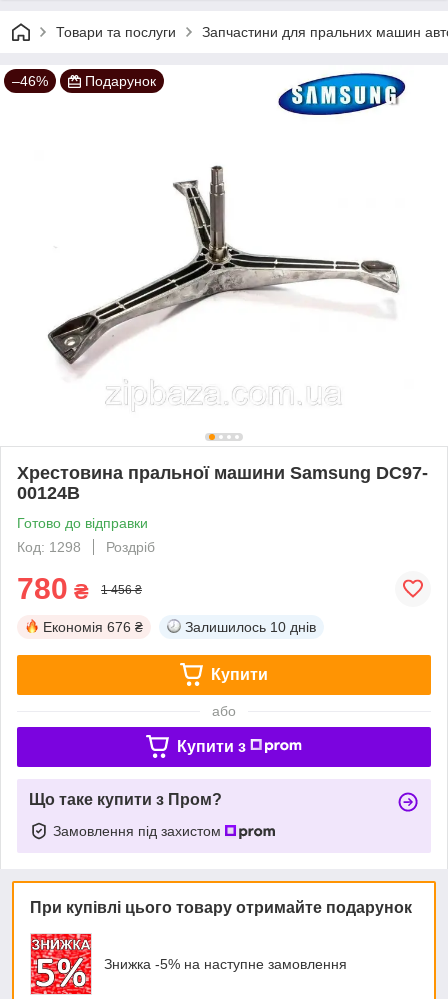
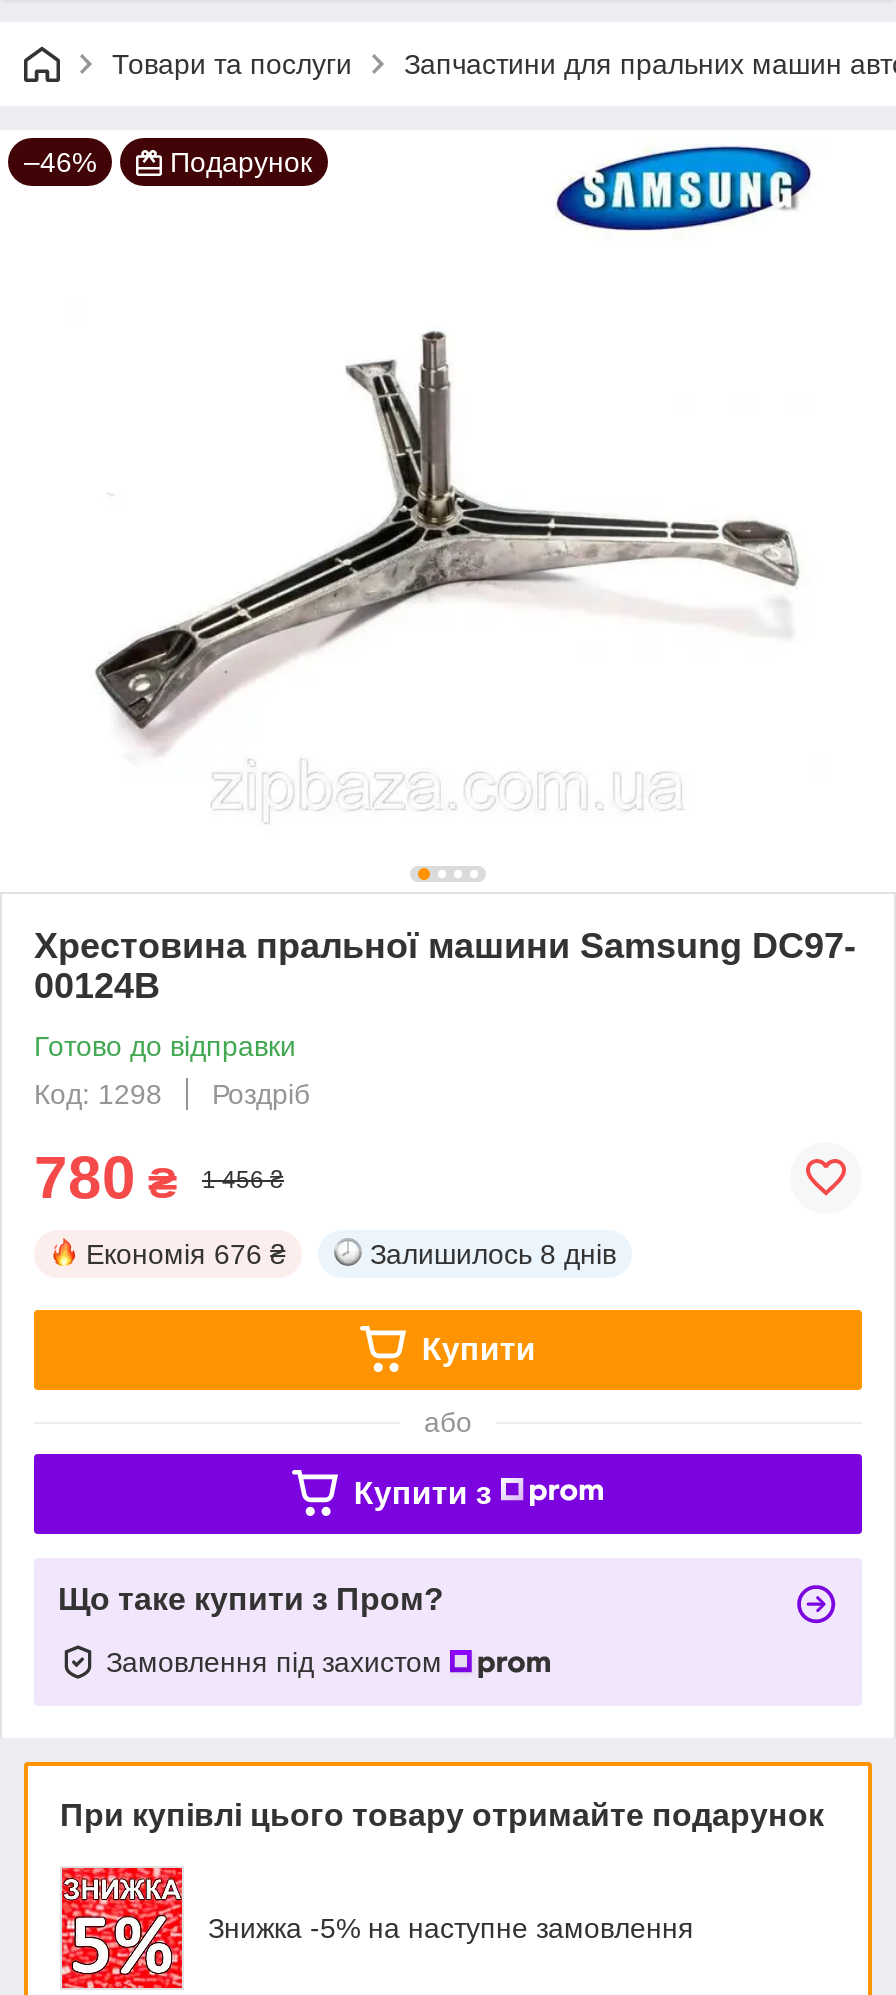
[185,619,316,635] Залишилось 10 днів -> [370,1238,616,1270] Залишилось 8 днів

